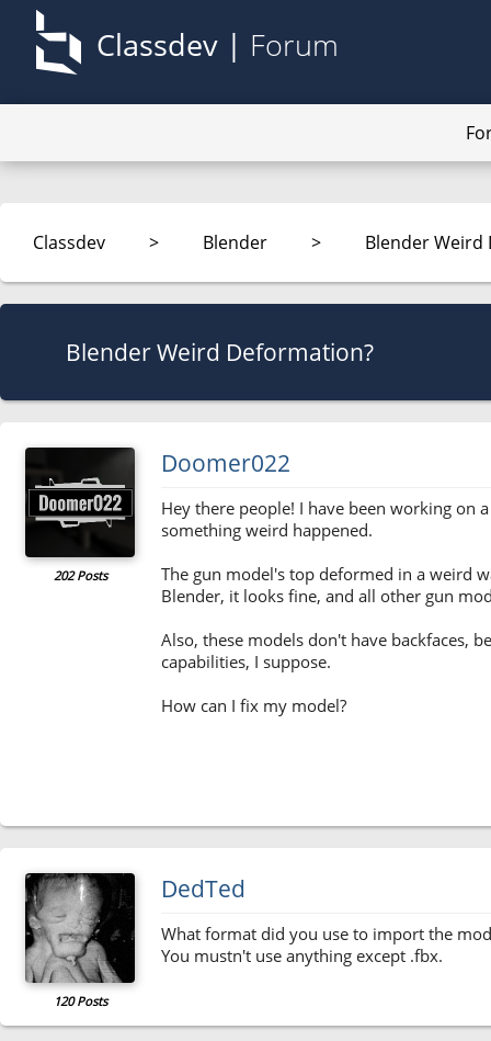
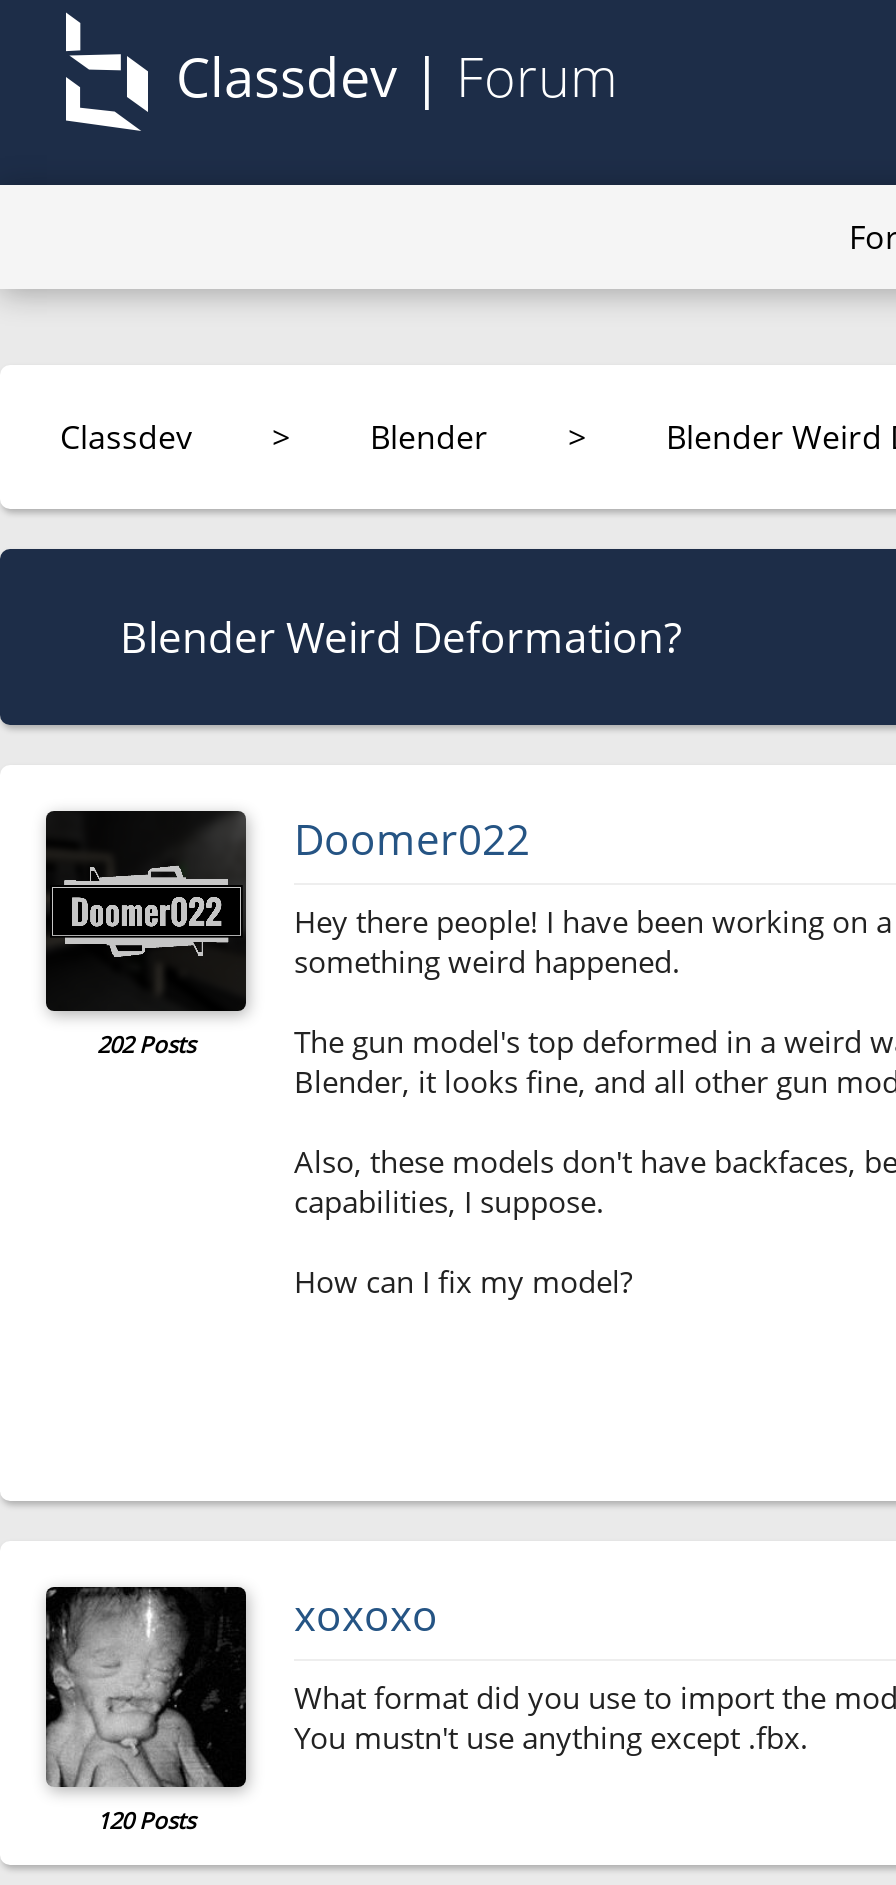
[161,873,245,904] DedTed -> [294,1587,438,1643] xoxoxo

